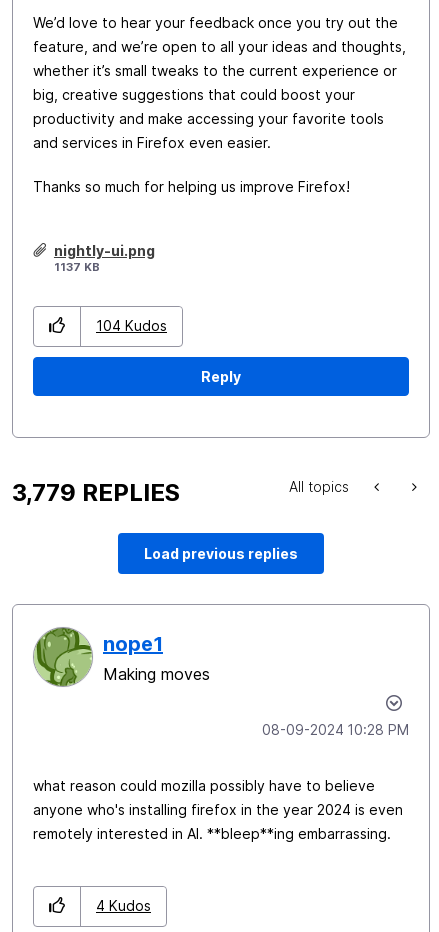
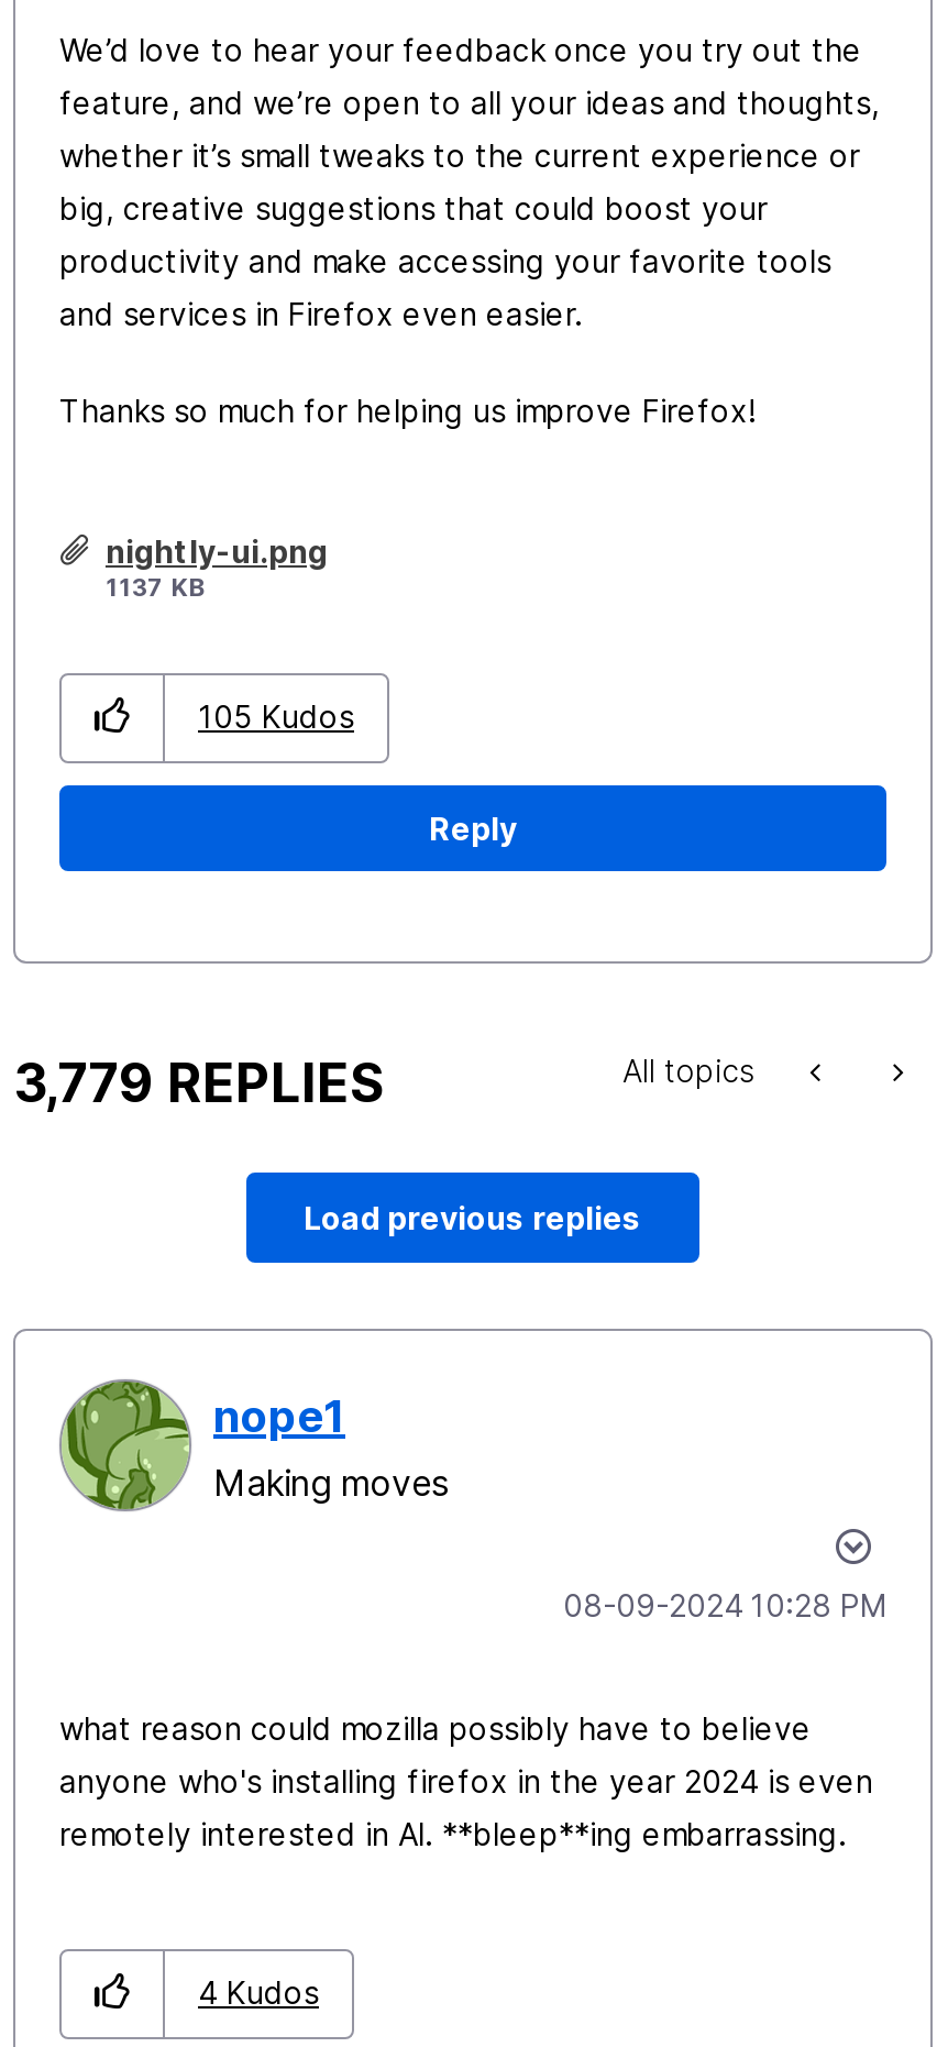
[96,317,167,334] 104 Kudos -> [198,698,354,735] 105 Kudos

